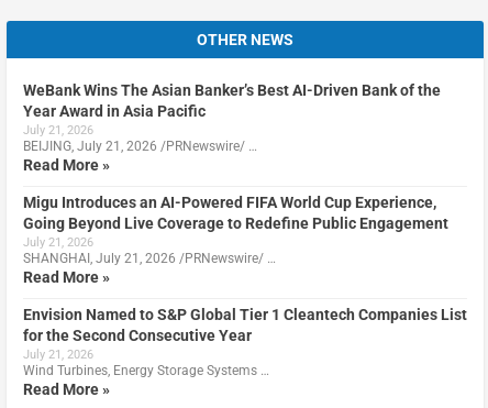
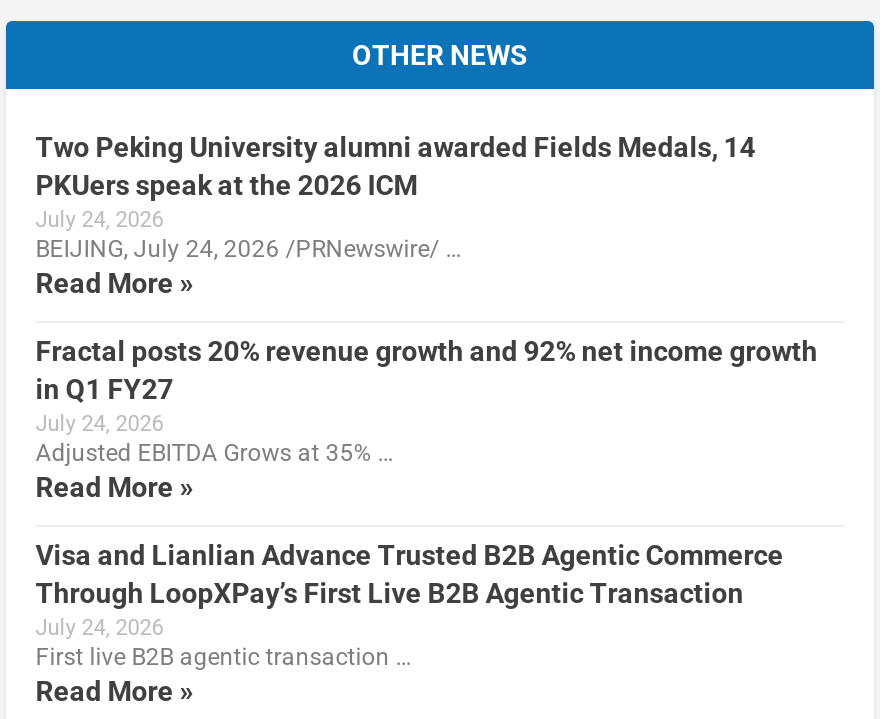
[23,81,440,154] WeBank Wins The Asian Banker’s Best AI-Driven Bank of the | Year Award in Asia Pacific | July 21, 2026 | BEIJING, July 21, 2026 /PRNewswire/ … -> [35,131,755,263] Two Peking University alumni awarded Fields Medals, 14 | PKUers speak at the 2026 ICM | July 24, 2026 | BEIJING, July 24, 2026 /PRNewswire/ …
[23,194,448,266] Migu Introduces an AI-Powered FIFA World Cup Experience, | Going Beyond Live Coverage to Redefine Public Engagement | July 21, 2026 | SHANGHAI, July 21, 2026 /PRNewswire/ … -> [35,335,817,467] Fractal posts 20% revenue growth and 92% net income growth | in Q1 FY27 | July 24, 2026 | Adjusted EBITDA Grows at 35% …
[23,306,467,378] Envision Named to S&P Global Tier 1 Cleantech Companies List | for the Second Consecutive Year | July 21, 2026 | Wind Turbines, Energy Storage Systems … -> [35,539,783,671] Visa and Lianlian Advance Trusted B2B Agentic Commerce | Through LoopXPay’s First Live B2B Agentic Transaction | July 24, 2026 | First live B2B agentic transaction …

